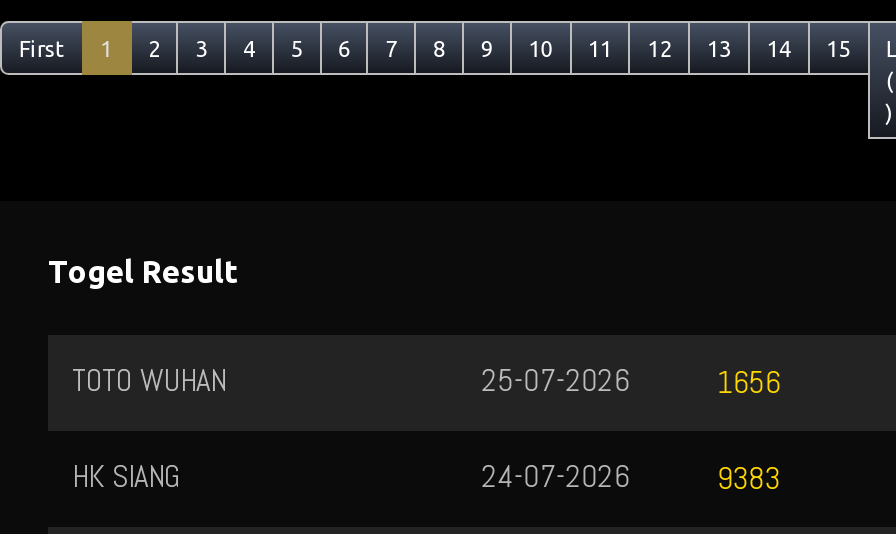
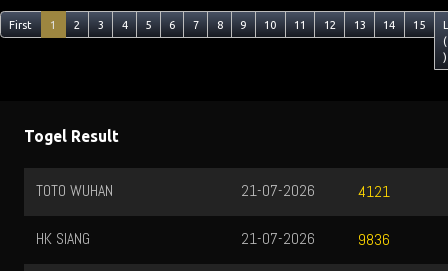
[481,362,629,402] 25-07-2026 -> [241,181,315,201] 21-07-2026
[717,363,781,403] 1656 -> [358,182,390,202] 4121
[481,458,629,498] 24-07-2026 -> [241,229,315,249] 21-07-2026
[717,459,781,499] 9383 -> [358,230,390,250] 9836

